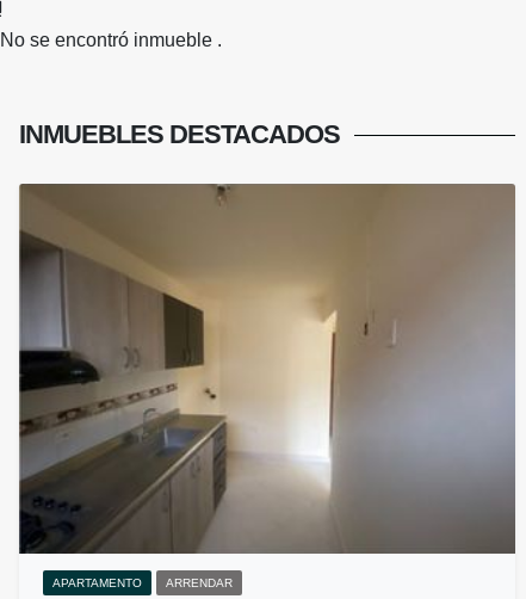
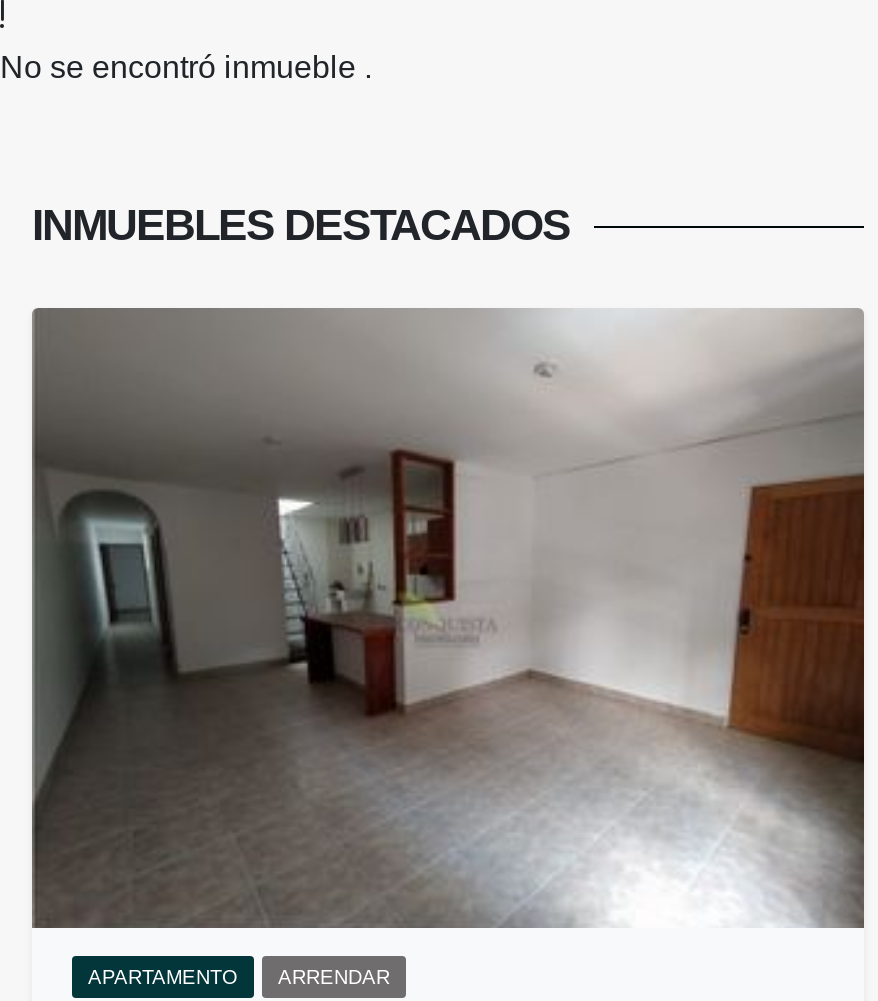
[19,183,515,555] [image] -> [32,308,864,928] [image]

